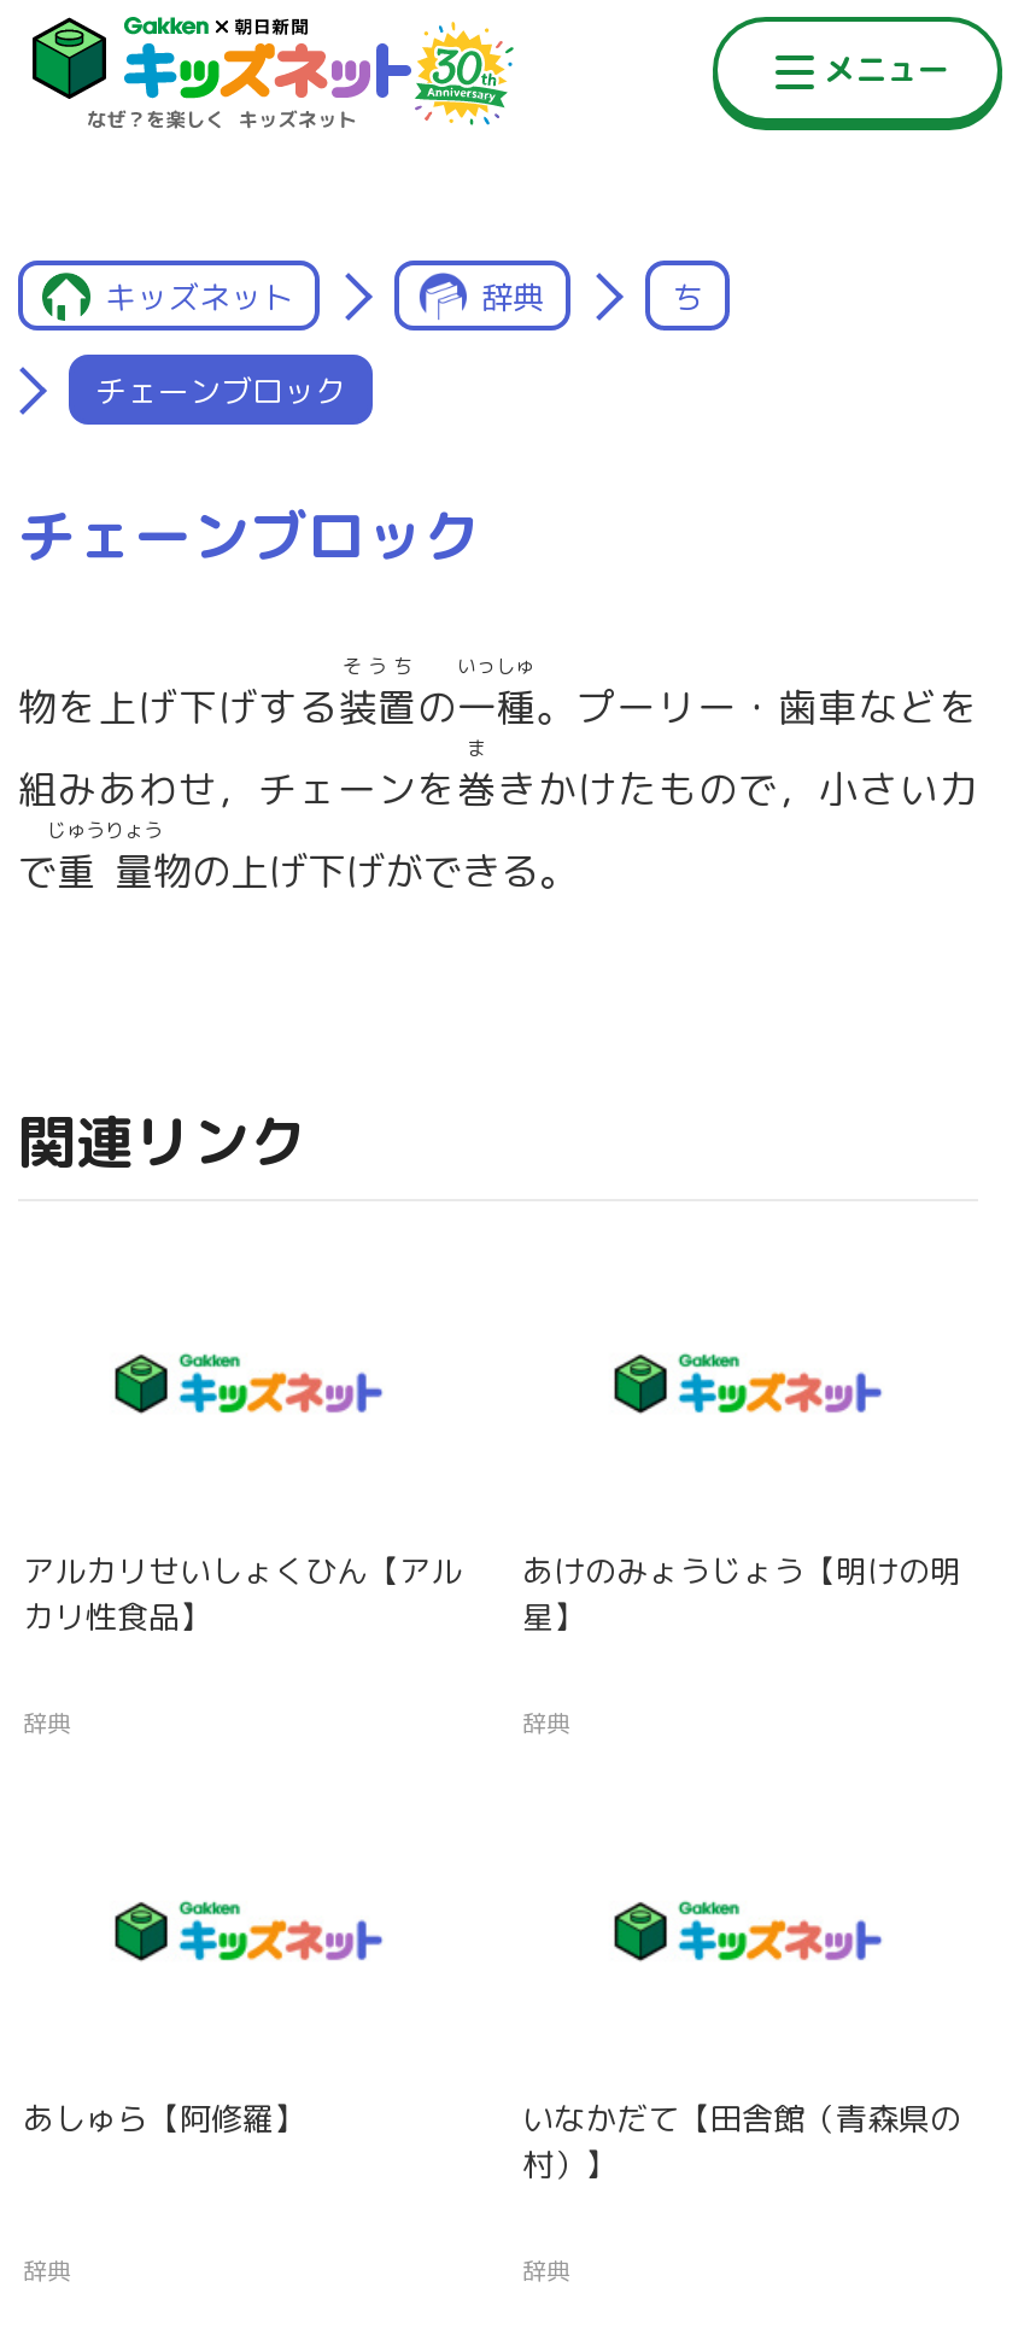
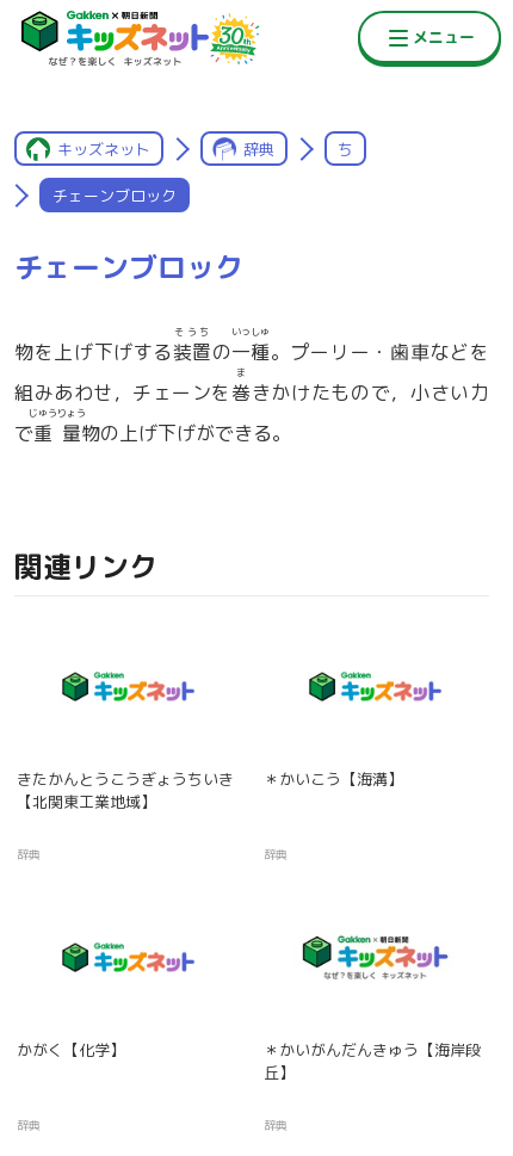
[23,1550,462,1639] アルカリせいしょくひん【アル | カリ性食品】 -> [17,769,234,813] きたかんとうこうぎょうちいき | 【北関東工業地域】
[522,1550,961,1639] あけのみょうじょう【明けの明 | 星】 -> [264,769,403,790] ＊かいこう【海溝】
[599,1886,894,1973] [image] -> [301,934,449,981] [image]
[23,2097,305,2141] あしゅら【阿修羅】 -> [17,1039,125,1061] かがく【化学】
[522,2097,961,2186] いなかだて【田舎館（青森県の | 村）】 -> [264,1039,481,1084] ＊かいがんだんきゅう【海岸段 | 丘】

